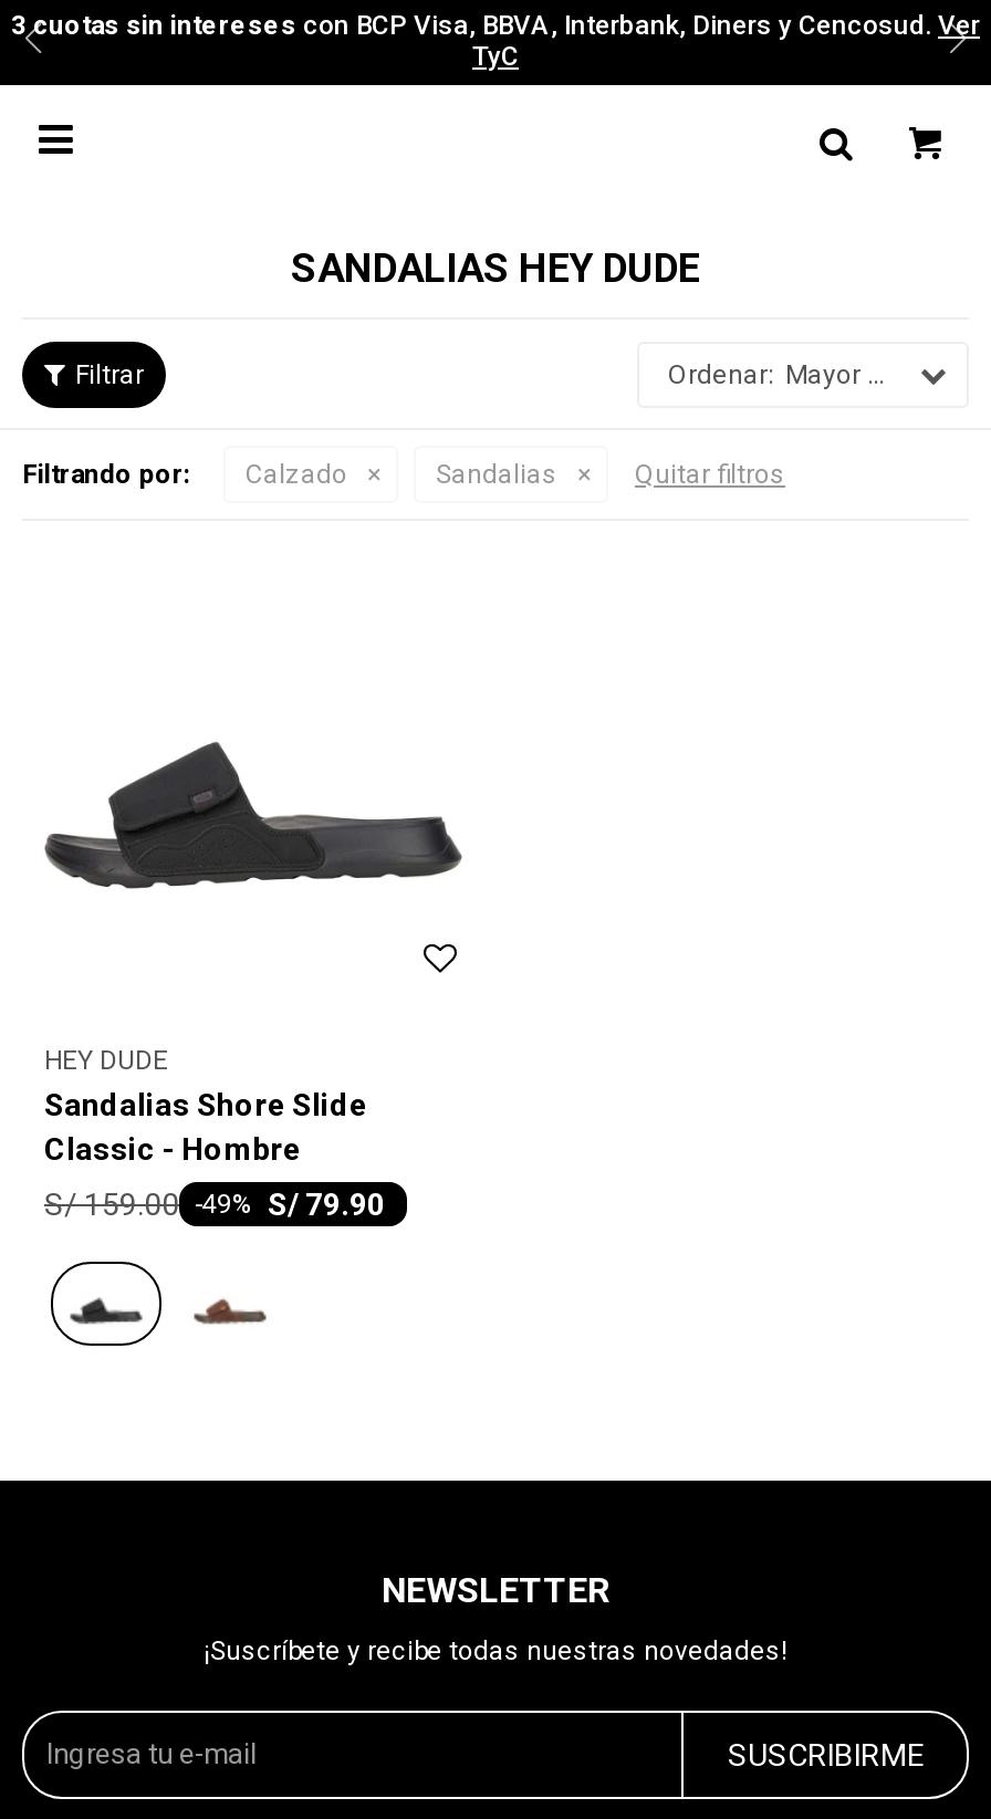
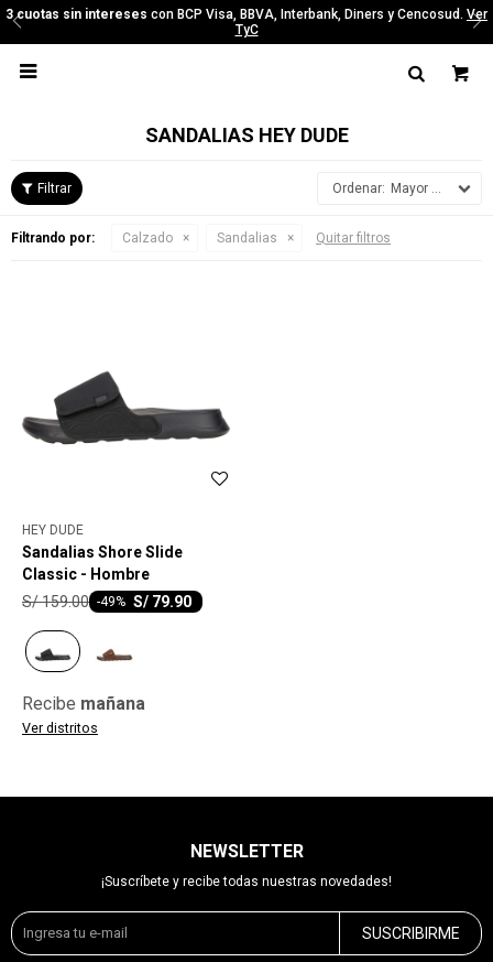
none -> [22,693,145,736] Recibe mañana | Ver distritos

